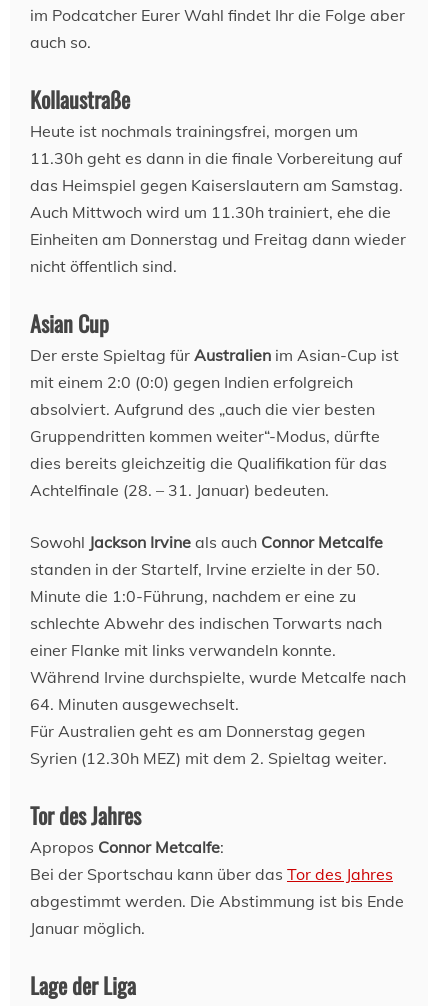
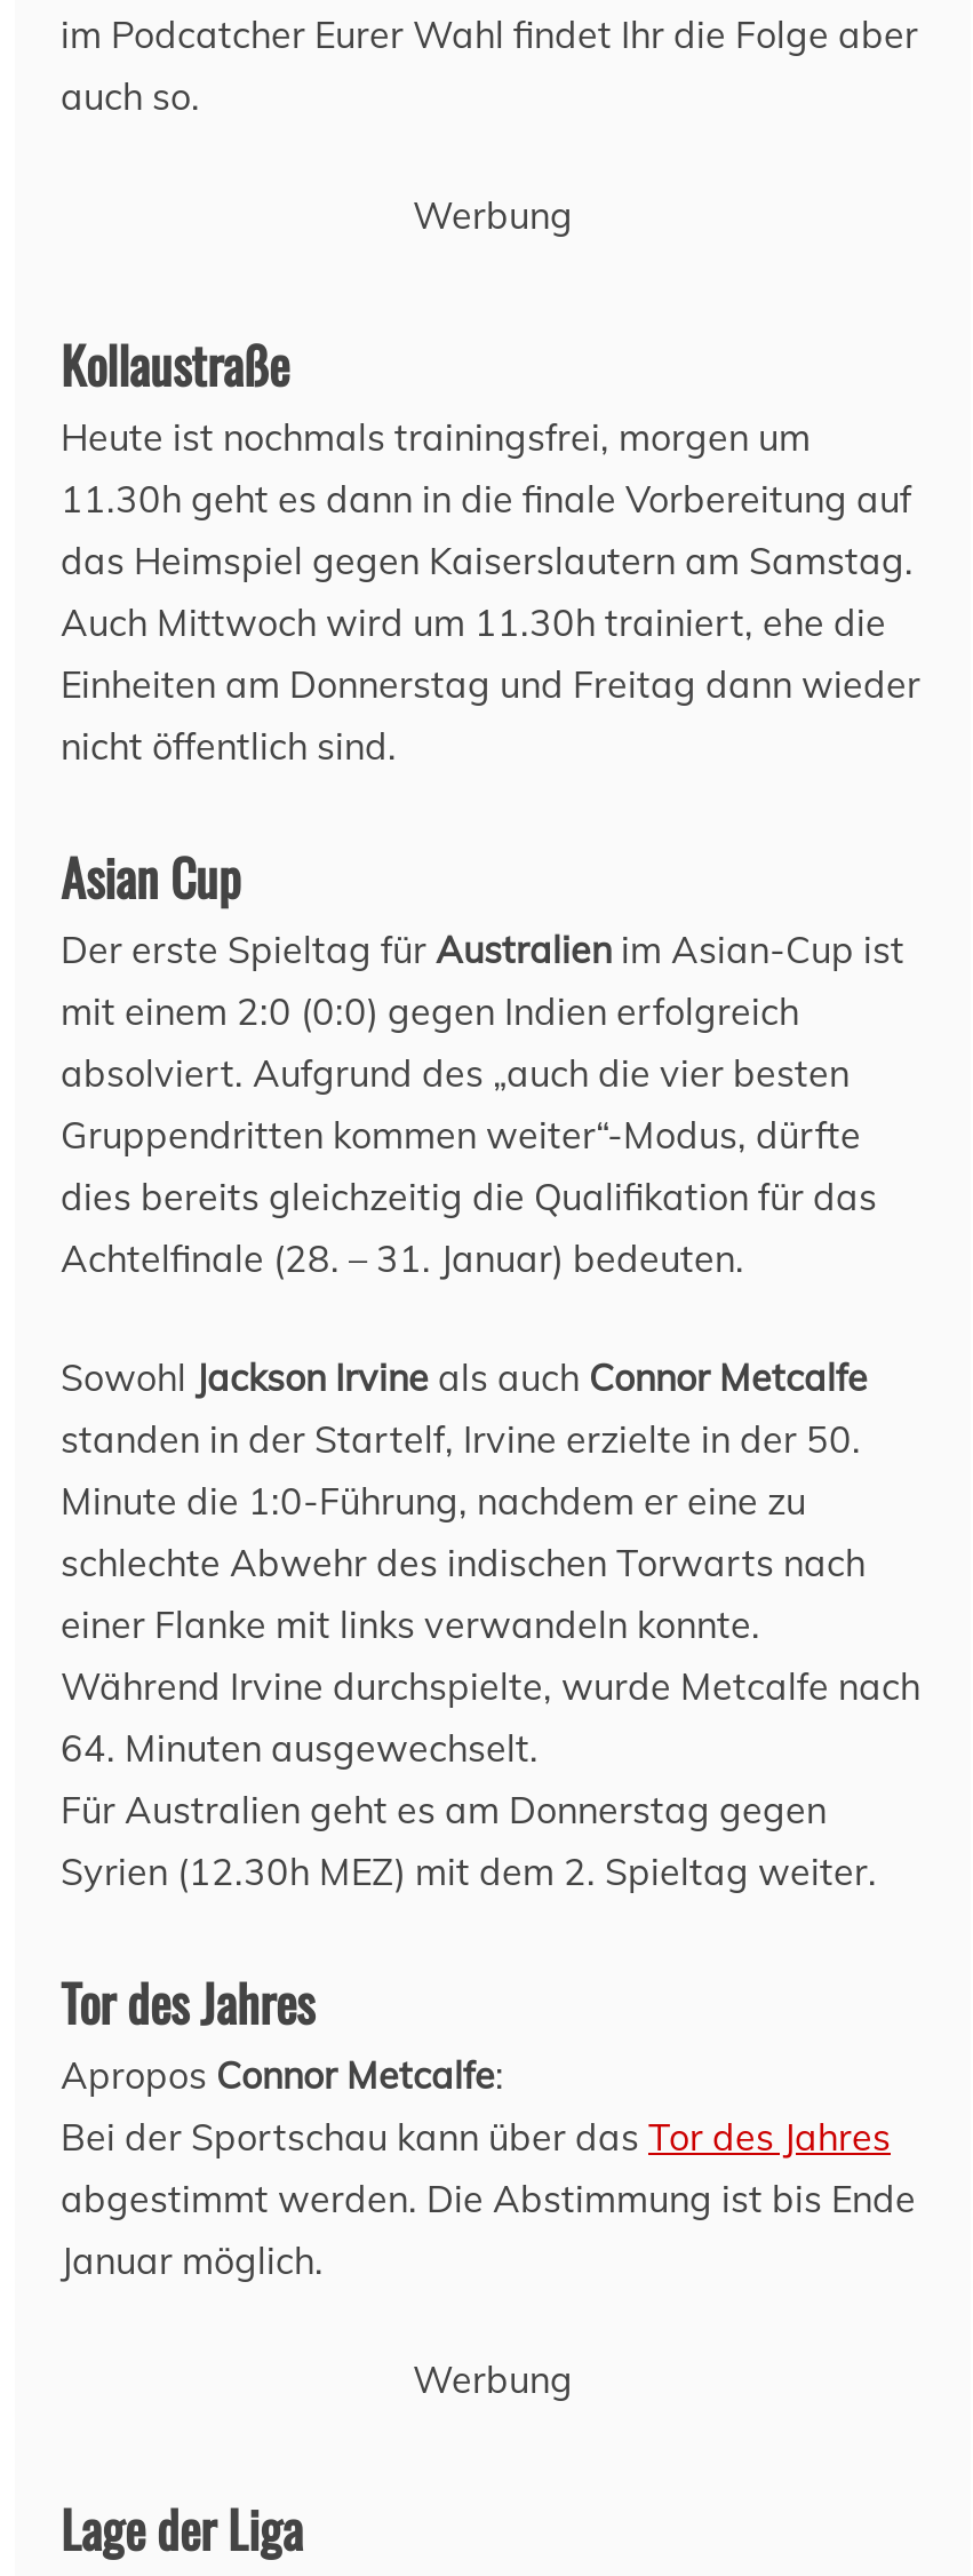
none -> [413,192,573,238] Werbung
none -> [413,2356,573,2402] Werbung

